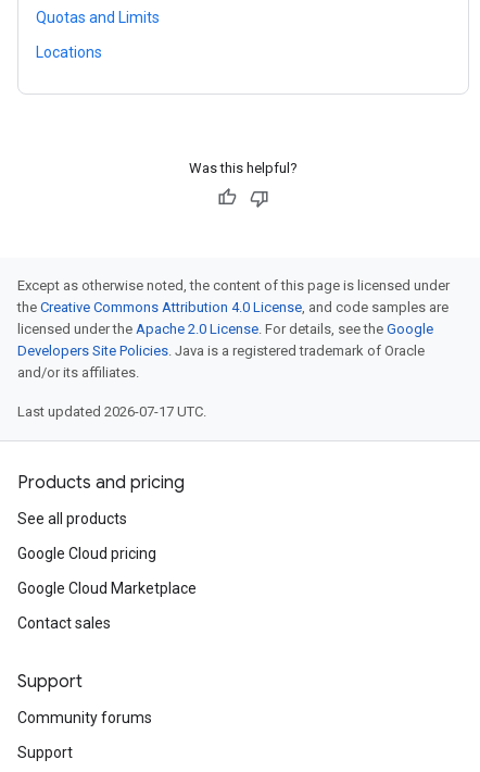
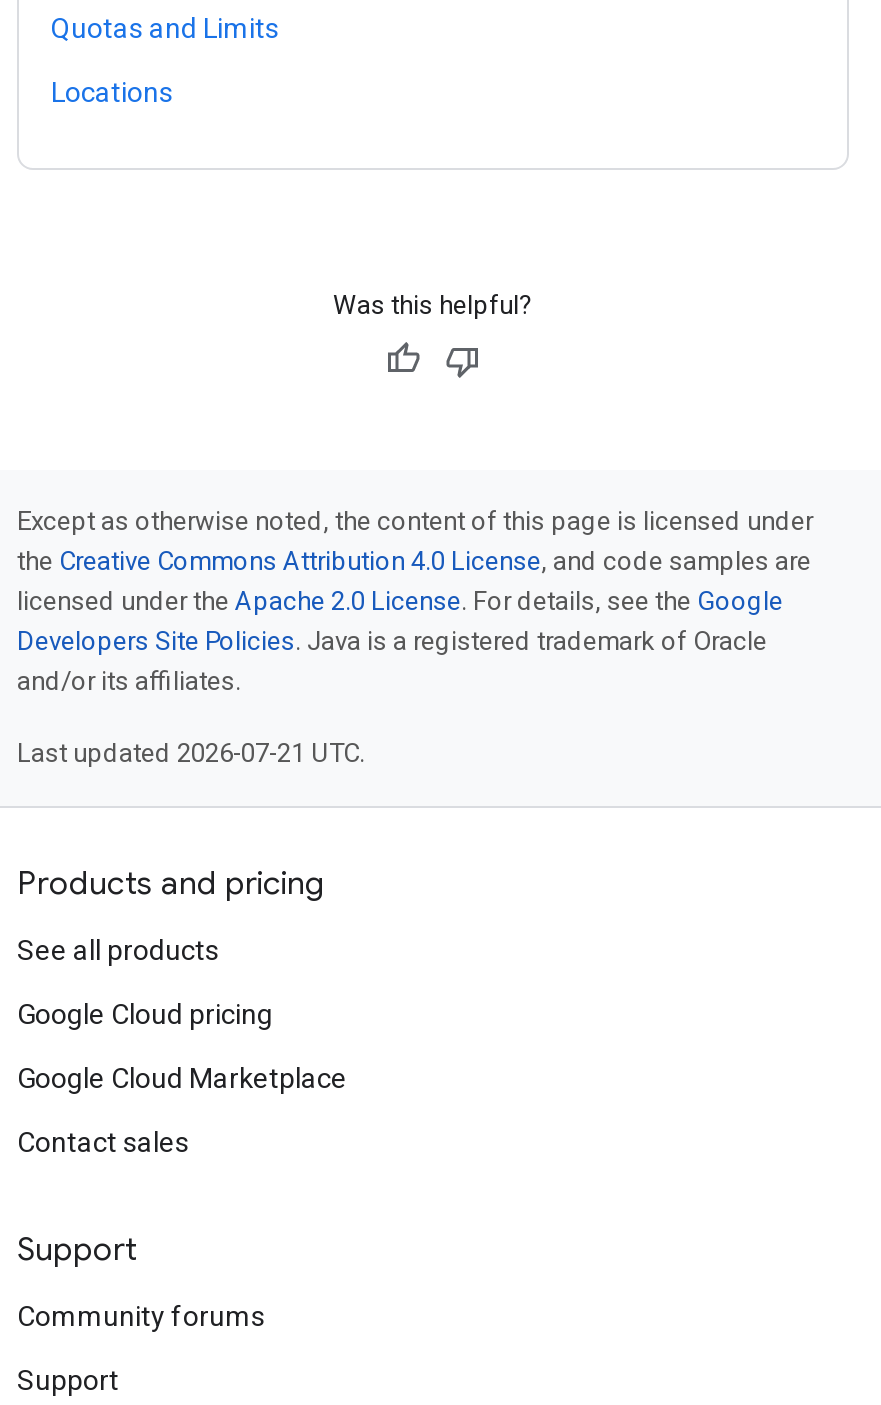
[17,403,206,420] Last updated 2026-07-17 UTC. -> [17,738,365,768] Last updated 2026-07-21 UTC.

